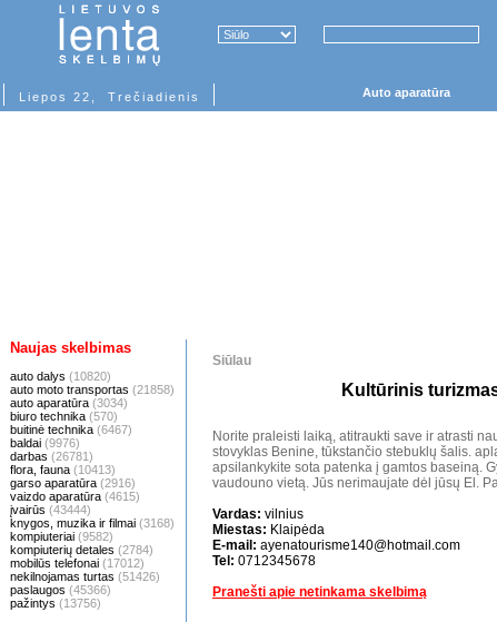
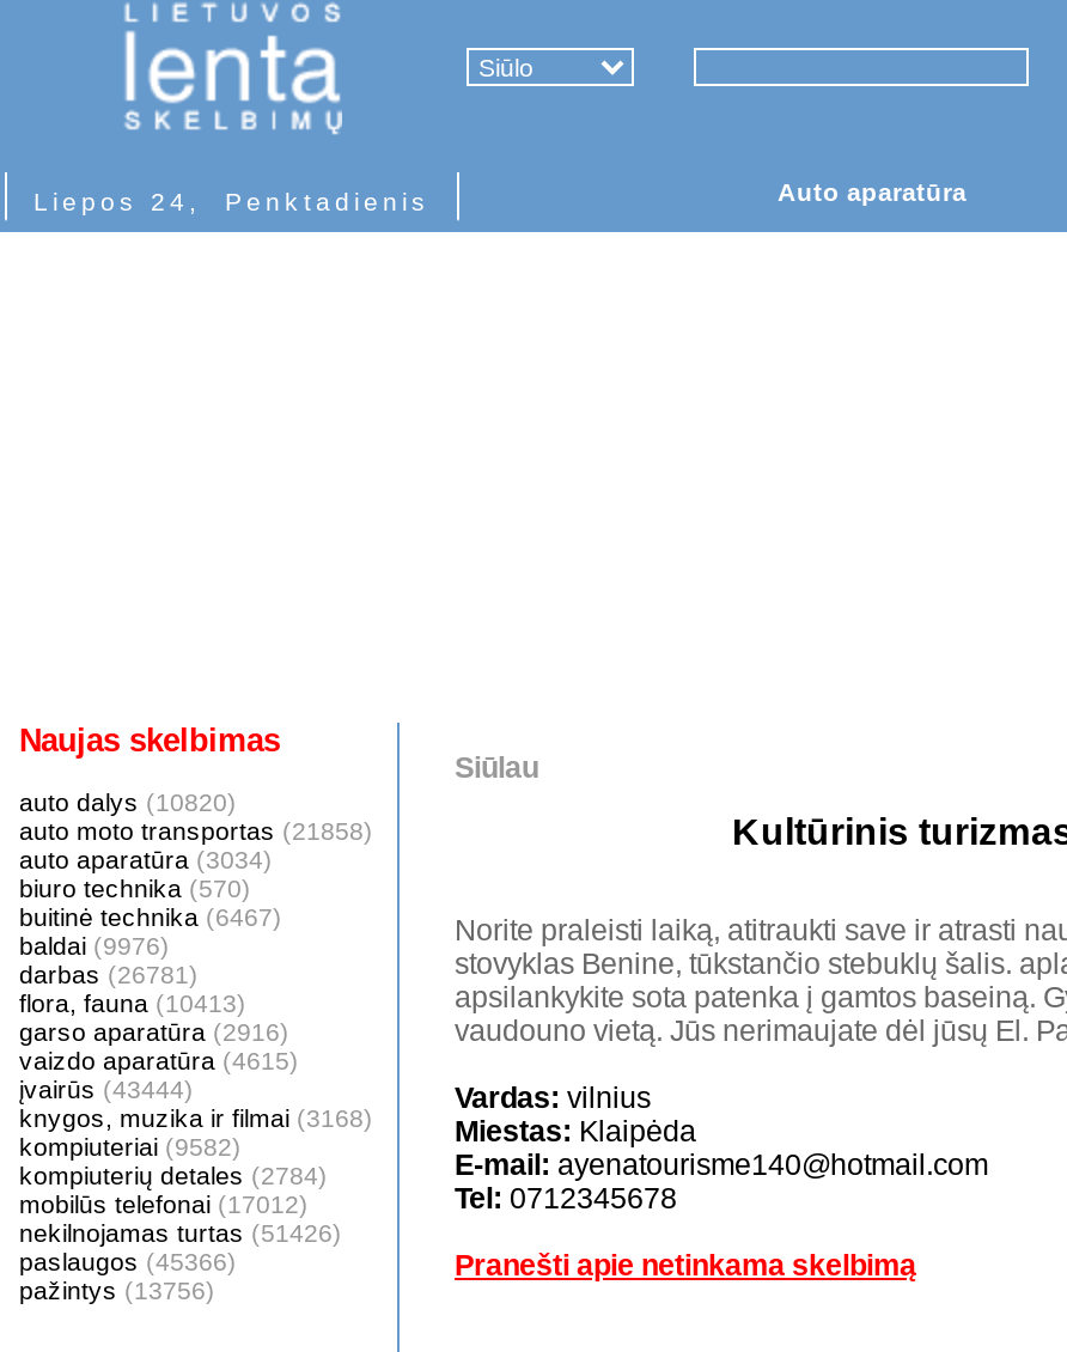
[18,90,200,103] Liepos 22, Trečiadienis -> [33,187,431,215] Liepos 24, Penktadienis

